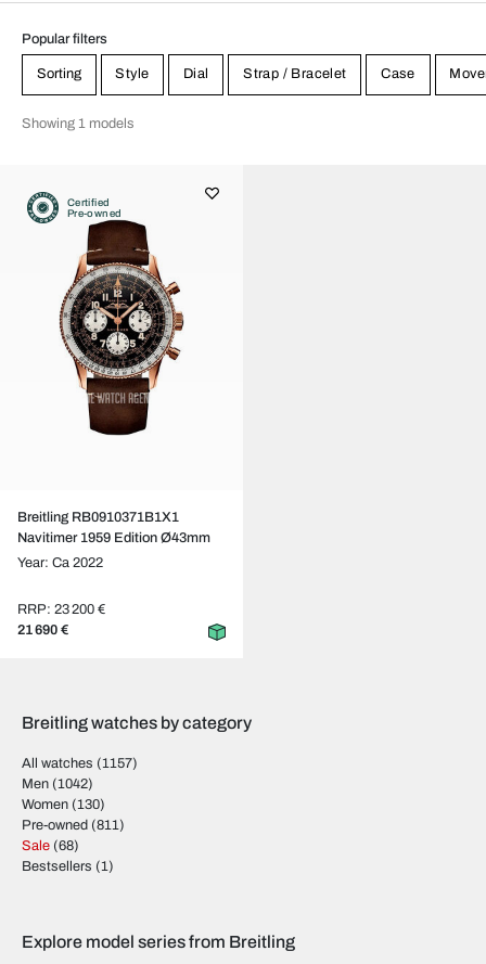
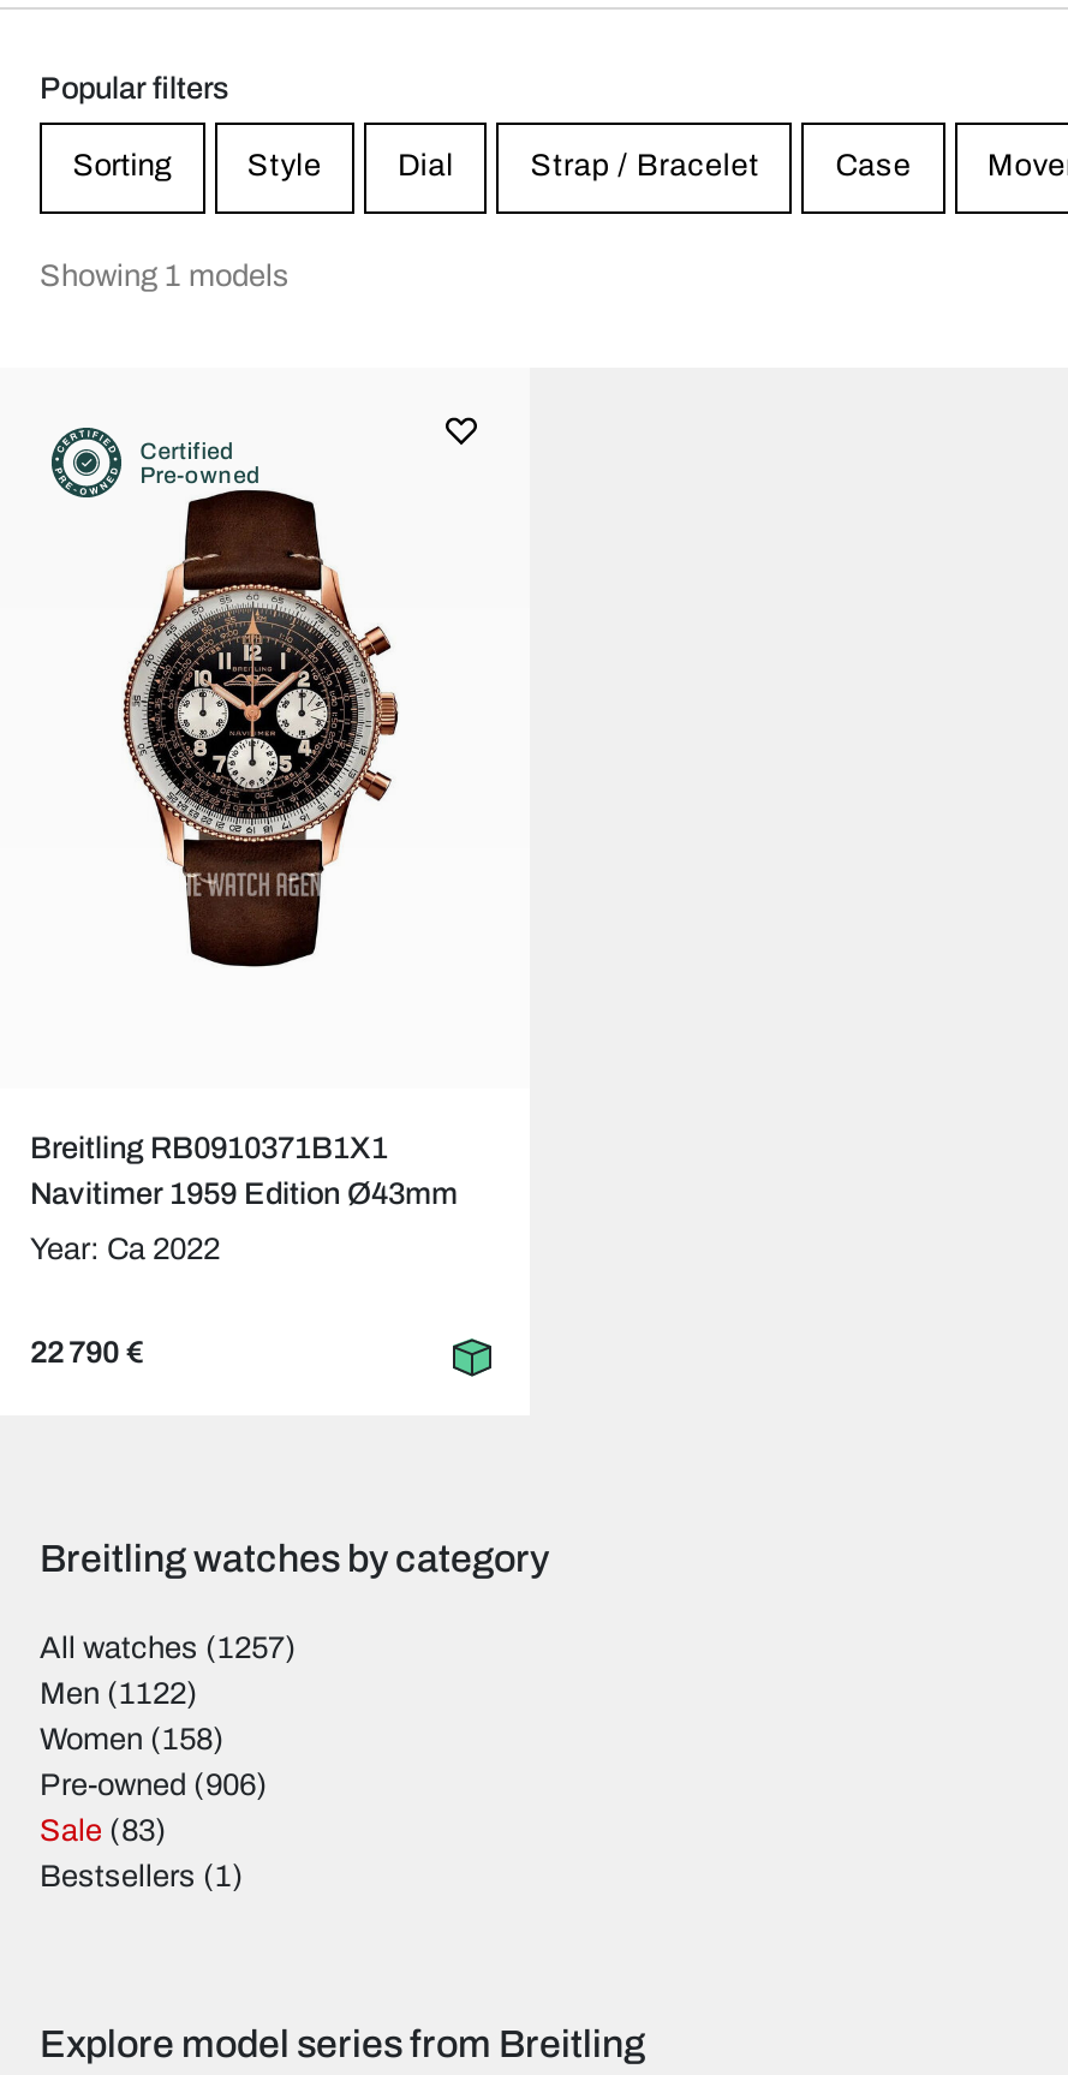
[17,602,105,638] RRP: 23 200 € | 21 690 € -> [30,1336,143,1370] 22 790 €
[22,756,138,771] All watches (1157) -> [40,1632,297,1665] All watches (1257)
[22,776,93,792] Men (1042) -> [40,1677,198,1711] Men (1122)
[22,797,105,812] Women (130) -> [40,1723,225,1757] Women (158)
[22,818,125,833] Pre-owned (811) -> [40,1769,268,1802] Pre-owned (906)
[22,838,79,853] Sale (68) -> [40,1814,167,1848] Sale (83)

